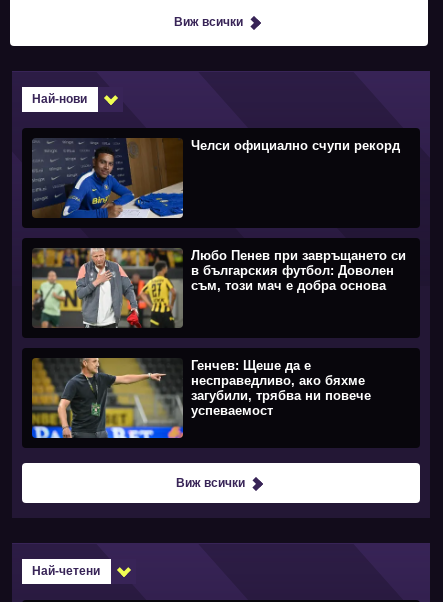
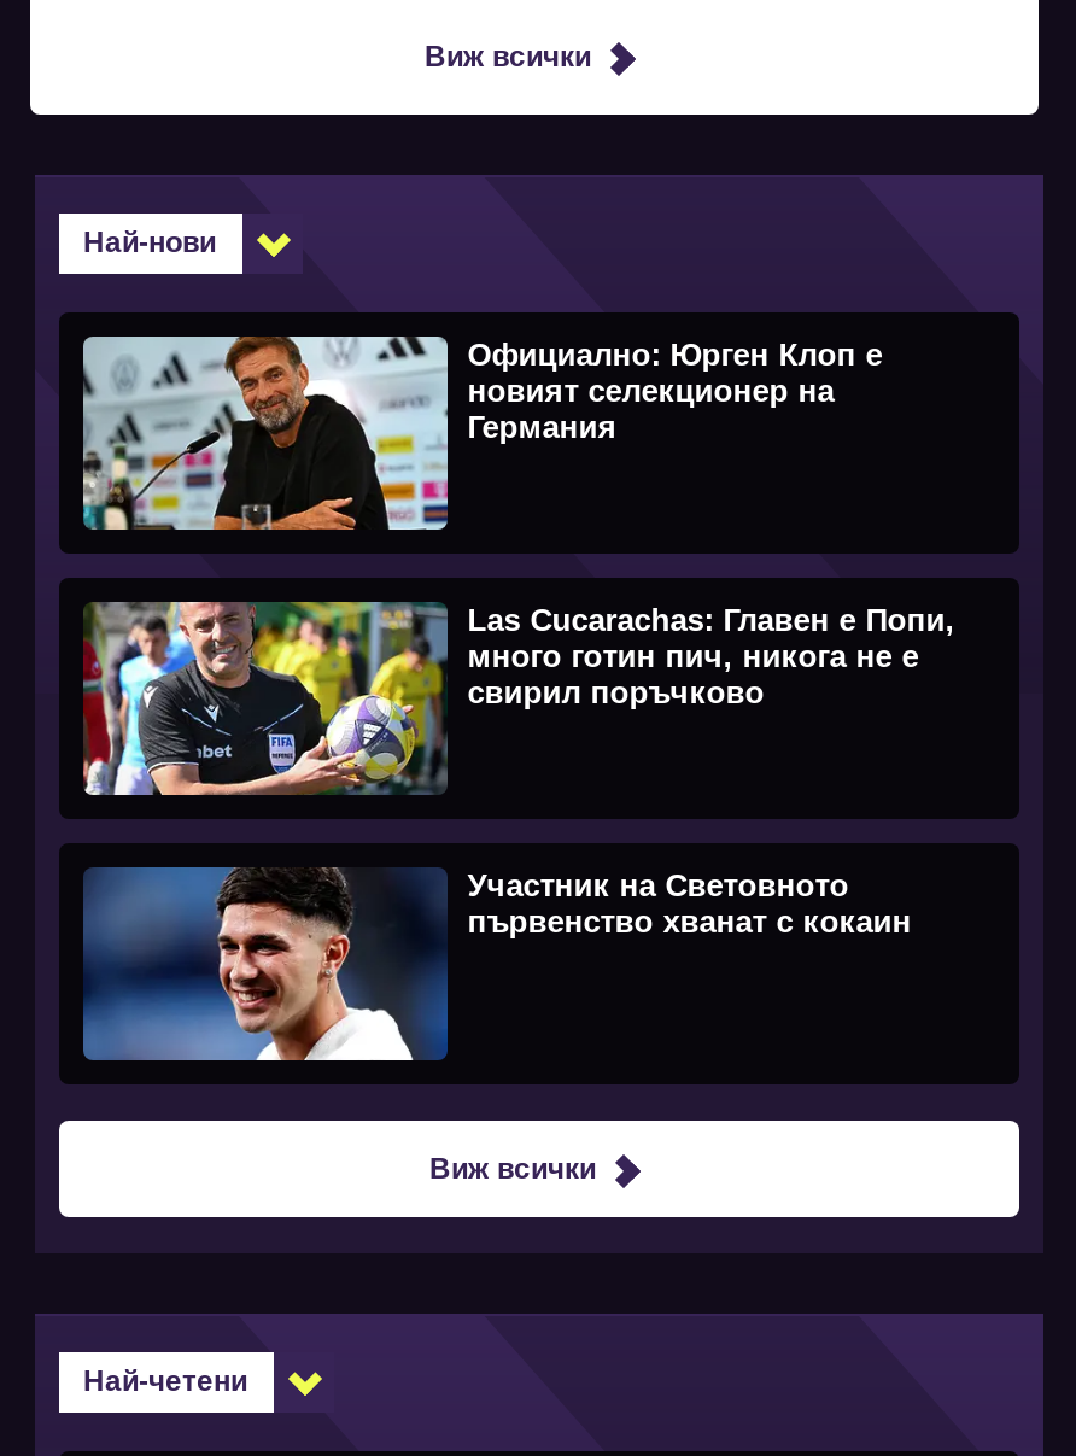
[32,138,400,219] [image] | Челси официално счупи рекорд -> [81,334,882,532] [image] | Официално: Юрген Клоп е | новият селекционер на | Германия
[31,248,406,328] [image] | Любо Пенев при завръщането си | в българския футбол: Доволен | съм, този мач е добра основа -> [81,601,955,797] [image] | Las Cucarachas: Главен е Попи, | много готин пич, никога не е | свирил поръчково
[31,357,371,439] [image] | Генчев: Щеше да е | несправедливо, ако бяхме | загубили, трябва ни повече | успеваемост -> [81,865,911,1063] [image] | Участник на Световното | първенство хванат с кокаин

